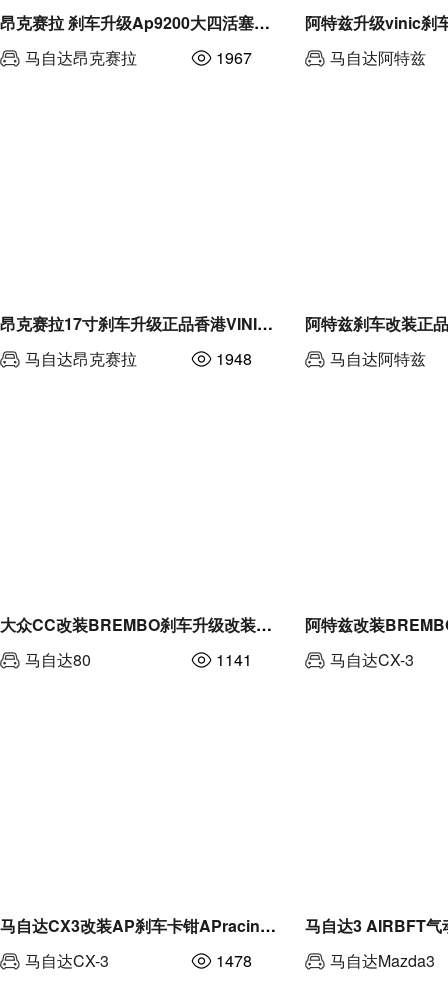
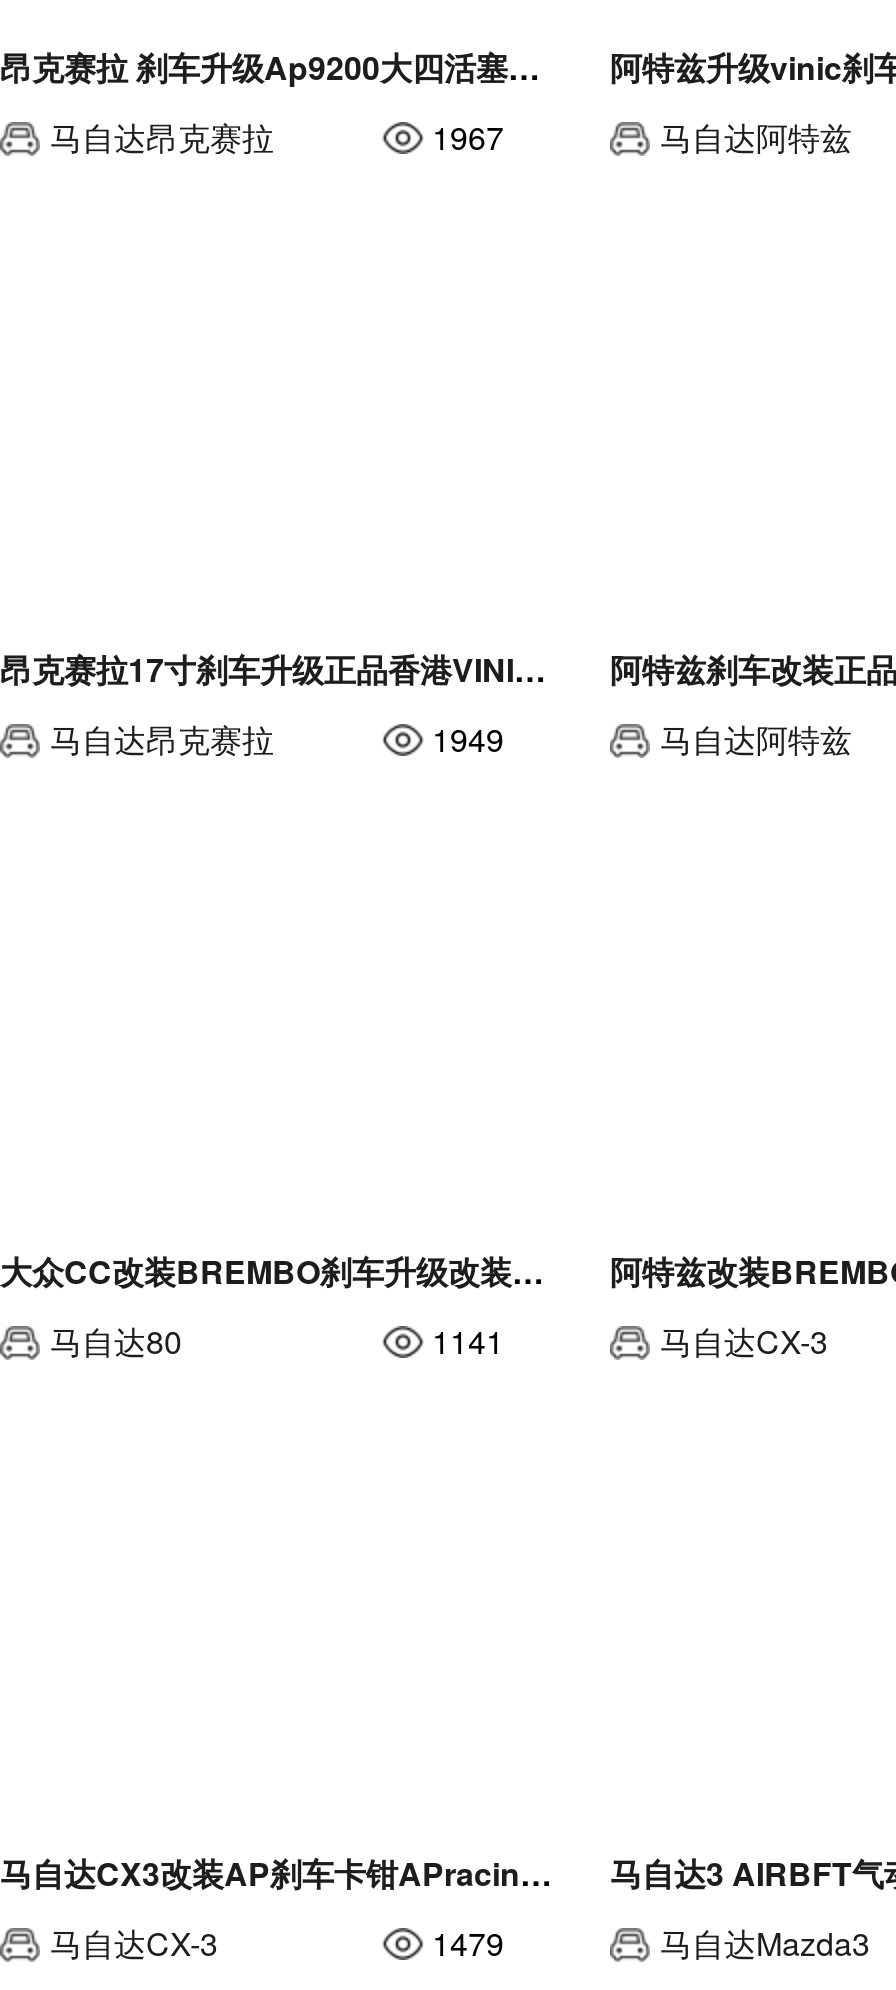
[216,347,252,370] 1948 -> [432,716,504,762] 1949
[216,949,252,972] 1478 -> [432,1920,504,1966] 1479

